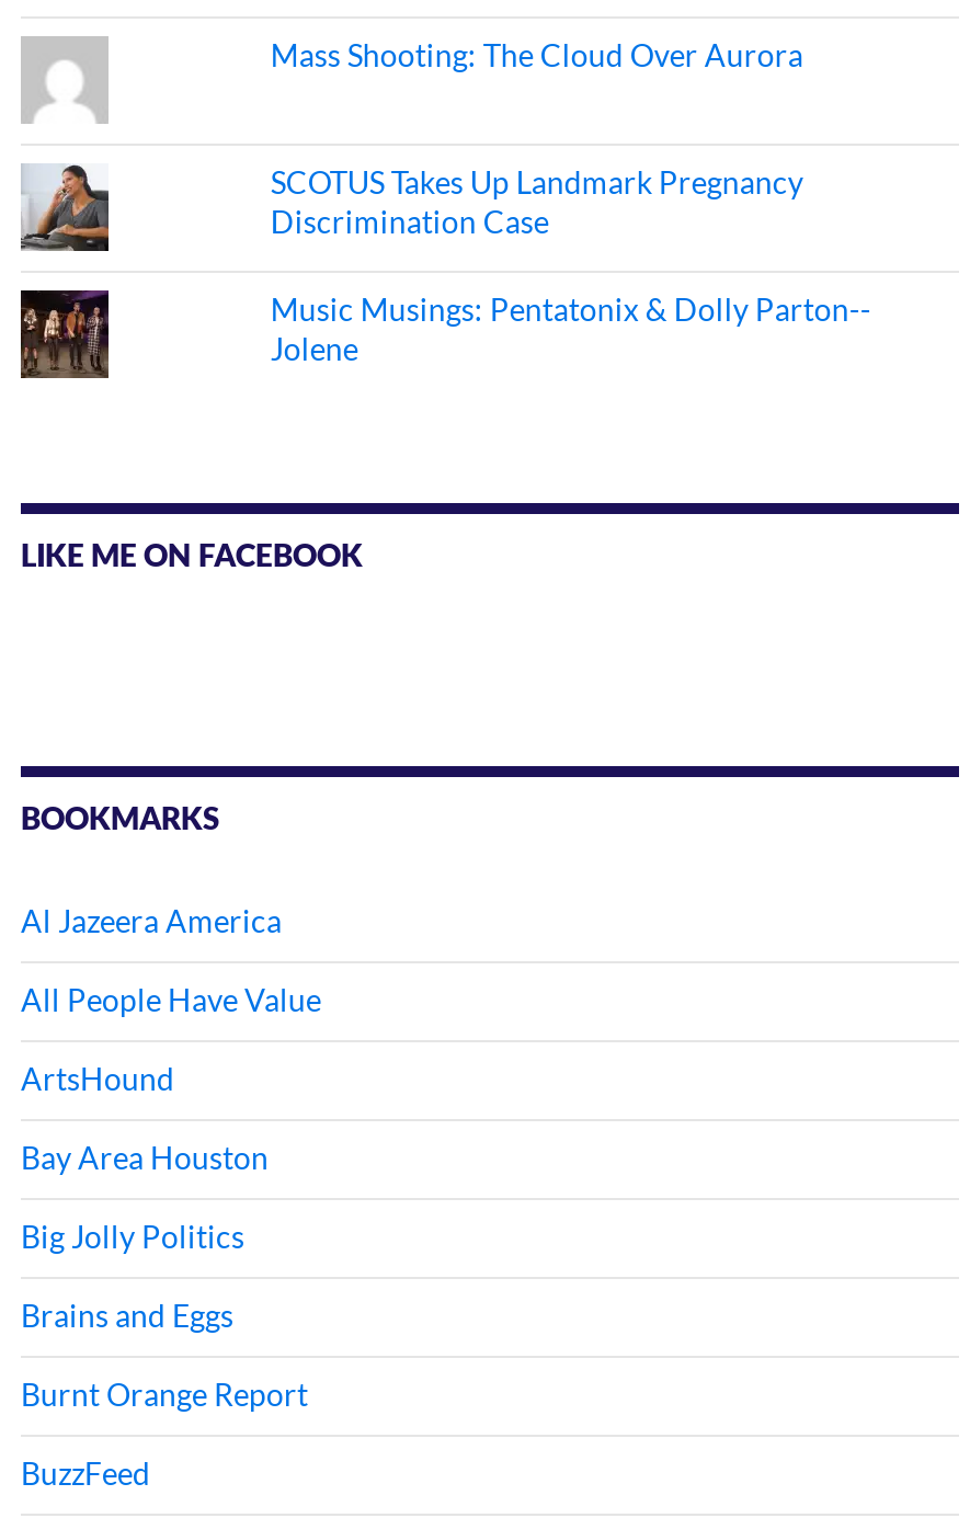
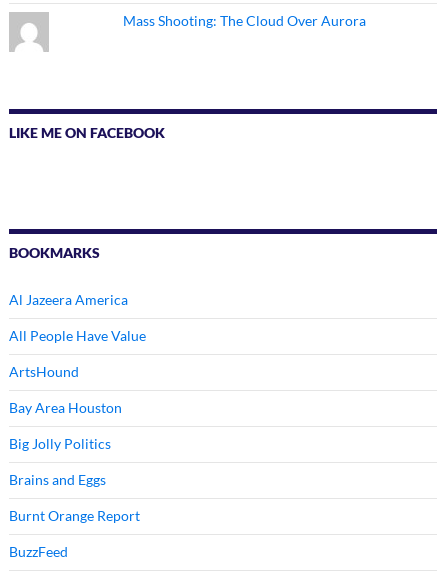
[19,163,111,253] [image] -> none
[270,163,871,367] SCOTUS Takes Up Landmark Pregnancy | Discrimination Case | Music Musings: Pentatonix & Dolly Parton-- | Jolene -> none
[19,288,111,380] [image] -> none

